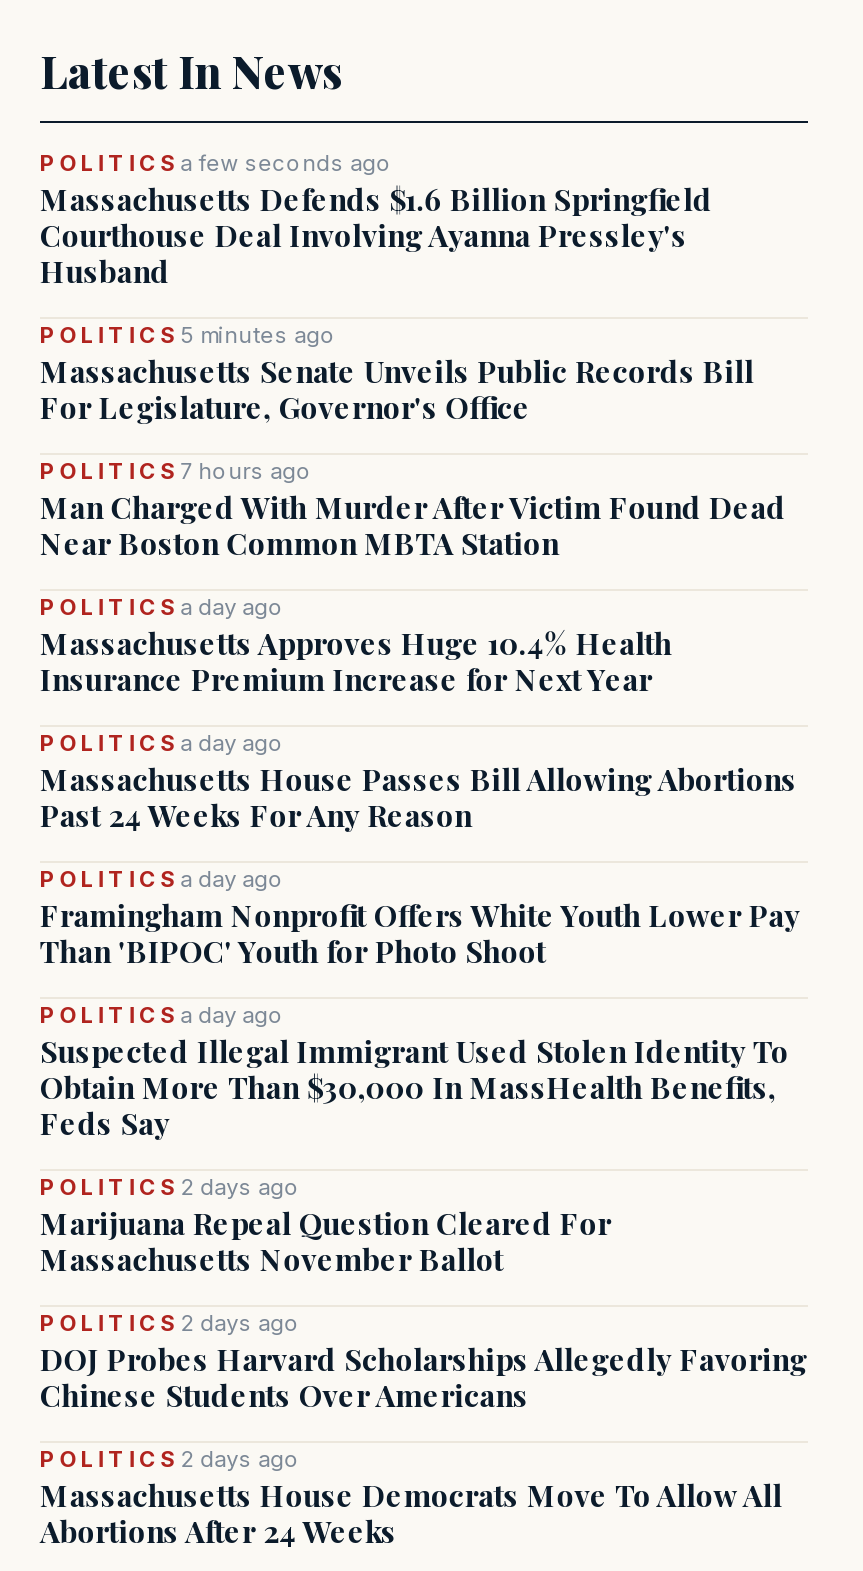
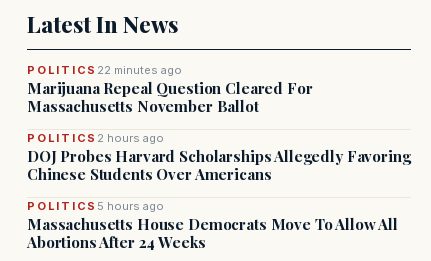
[40,149,800,1201] POLITICS a few seconds ago | Massachusetts Defends $1.6 Billion Springfield | Courthouse Deal Involving Ayanna Pressley's | Husband | POLITICS 5 minutes ago | Massachusetts Senate Unveils Public Records Bill | For Legislature, Governor's Office | POLITICS 7 hours ago | Man Charged With Murder After Victim Found Dead | Near Boston Common MBTA Station | POLITICS a day ago | Massachusetts Approves Huge 10.4% Health | Insurance Premium Increase for Next Year | POLITICS a day ago | Massachusetts House Passes Bill Allowing Abortions | Past 24 Weeks For Any Reason | POLITICS a day ago | Framingham Nonprofit Offers White Youth Lower Pay | Than 'BIPOC' Youth for Photo Shoot | POLITICS a day ago | Suspected Illegal Immigrant Used Stolen Identity To | Obtain More Than $30,000 In MassHealth Benefits, | Feds Say | POLITICS 2 days ago -> [27,63,182,77] POLITICS 22 minutes ago
[40,1309,300,1337] POLITICS 2 days ago -> [27,131,164,145] POLITICS 2 hours ago
[40,1445,300,1473] POLITICS 2 days ago -> [27,199,164,213] POLITICS 5 hours ago

